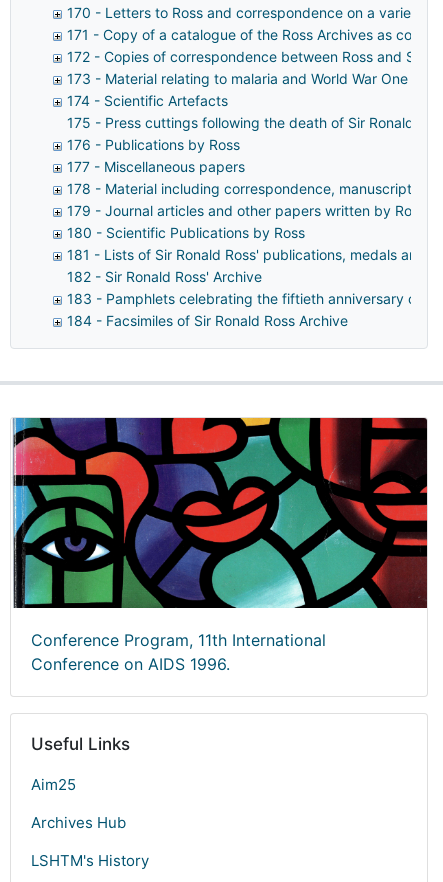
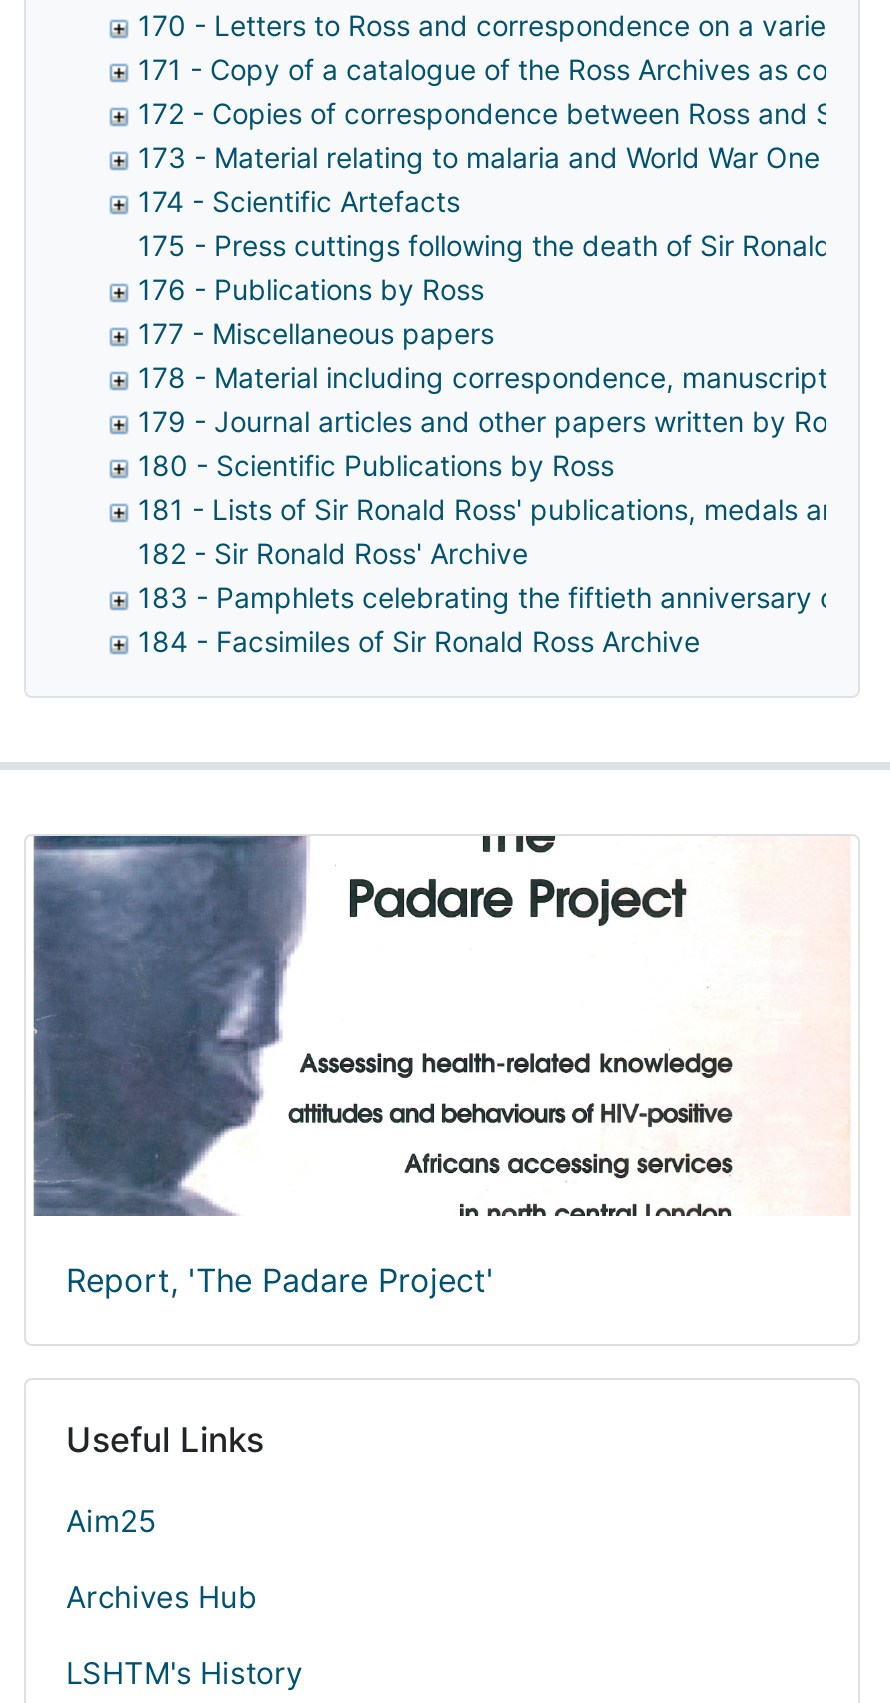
[12,417,428,674] [image] | Conference Program, 11th International | Conference on AIDS 1996. -> [30,834,858,1300] [image] | Report, 'The Padare Project'

